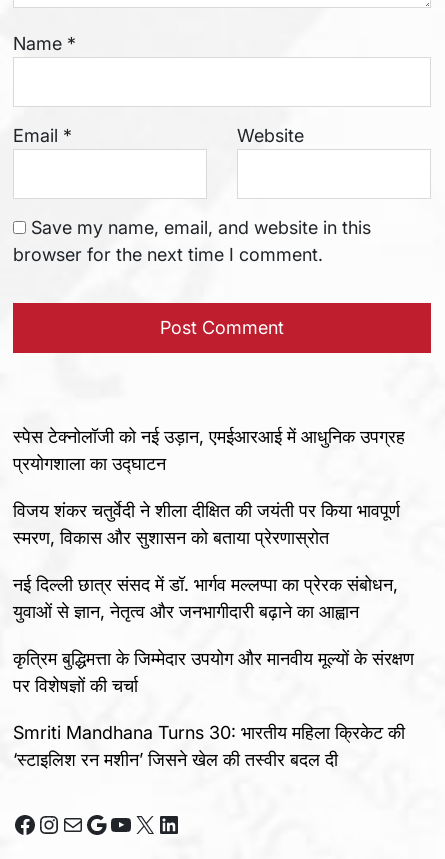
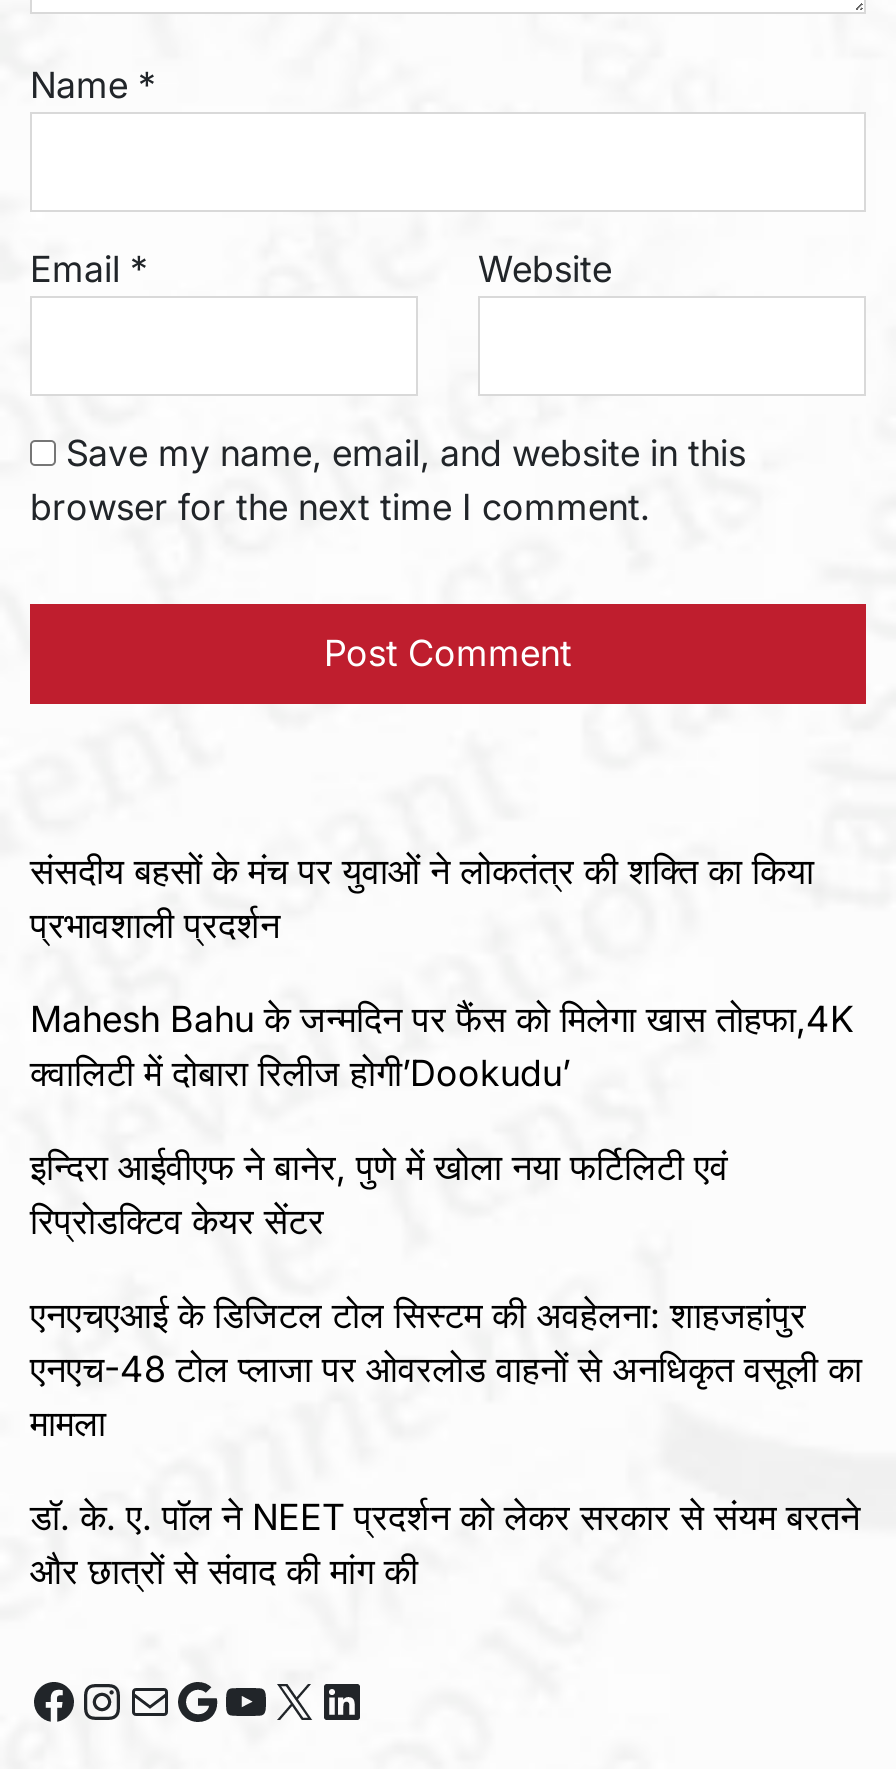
[13,426,405,474] स्पेस टेक्नोलॉजी को नई उड़ान, एमईआरआई में आधुनिक उपग्रह | प्रयोगशाला का उद्घाटन -> [30,850,814,946] संसदीय बहसों के मंच पर युवाओं ने लोकतंत्र की शक्ति का किया | प्रभावशाली प्रदर्शन
[13,500,400,548] विजय शंकर चतुर्वेदी ने शीला दीक्षित की जयंती पर किया भावपूर्ण | स्मरण, विकास और सुशासन को बताया प्रेरणास्रोत -> [30,998,854,1094] Mahesh Bahu के जन्मदिन पर फैंस को मिलेगा खास तोहफा,4K | क्वालिटी में दोबारा रिलीज होगी’Dookudu’
[13,574,398,622] नई दिल्ली छात्र संसद में डॉ. भार्गव मल्लप्पा का प्रेरक संबोधन, | युवाओं से ज्ञान, नेतृत्व और जनभागीदारी बढ़ाने का आह्वान -> [30,1146,728,1242] इन्दिरा आईवीएफ ने बानेर, पुणे में खोला नया फर्टिलिटी एवं | रिप्रोडक्टिव केयर सेंटर
[13,648,414,696] कृत्रिम बुद्धिमत्ता के जिम्मेदार उपयोग और मानवीय मूल्यों के संरक्षण | पर विशेषज्ञों की चर्चा -> [30,1294,862,1444] एनएचएआई के डिजिटल टोल सिस्टम की अवहेलना: शाहजहांपुर | एनएच-48 टोल प्लाजा पर ओवरलोड वाहनों से अनधिकृत वसूली का | मामला
[13,722,405,770] Smriti Mandhana Turns 30: भारतीय महिला क्रिकेट की | ‘स्टाइलिश रन मशीन’ जिसने खेल की तस्वीर बदल दी -> [30,1496,860,1592] डॉ. के. ए. पॉल ने NEET प्रदर्शन को लेकर सरकार से संयम बरतने | और छात्रों से संवाद की मांग की

